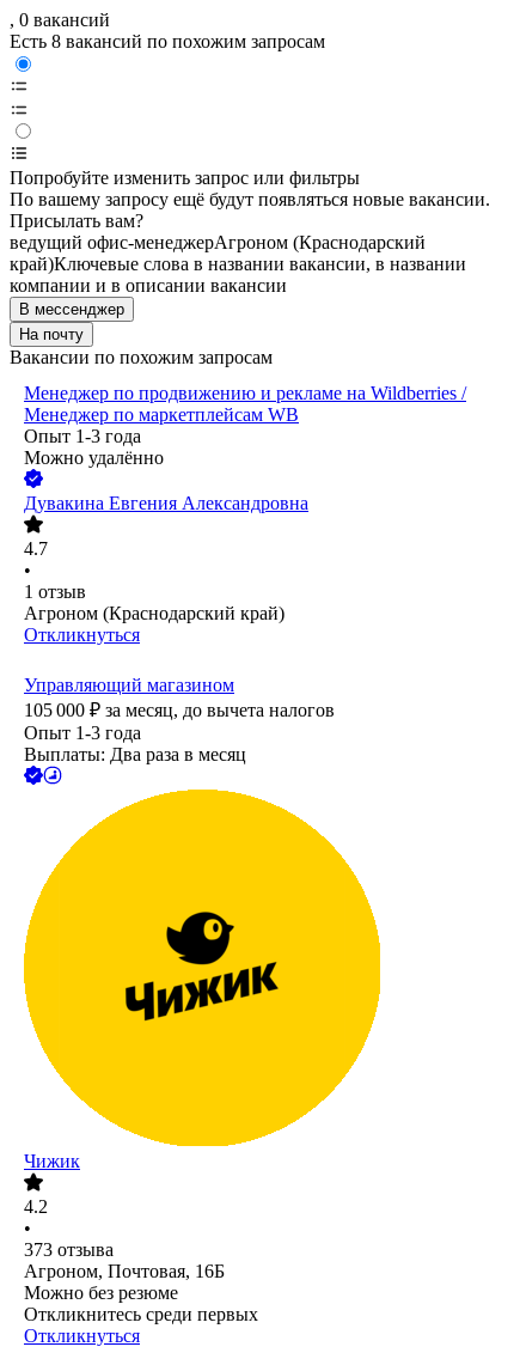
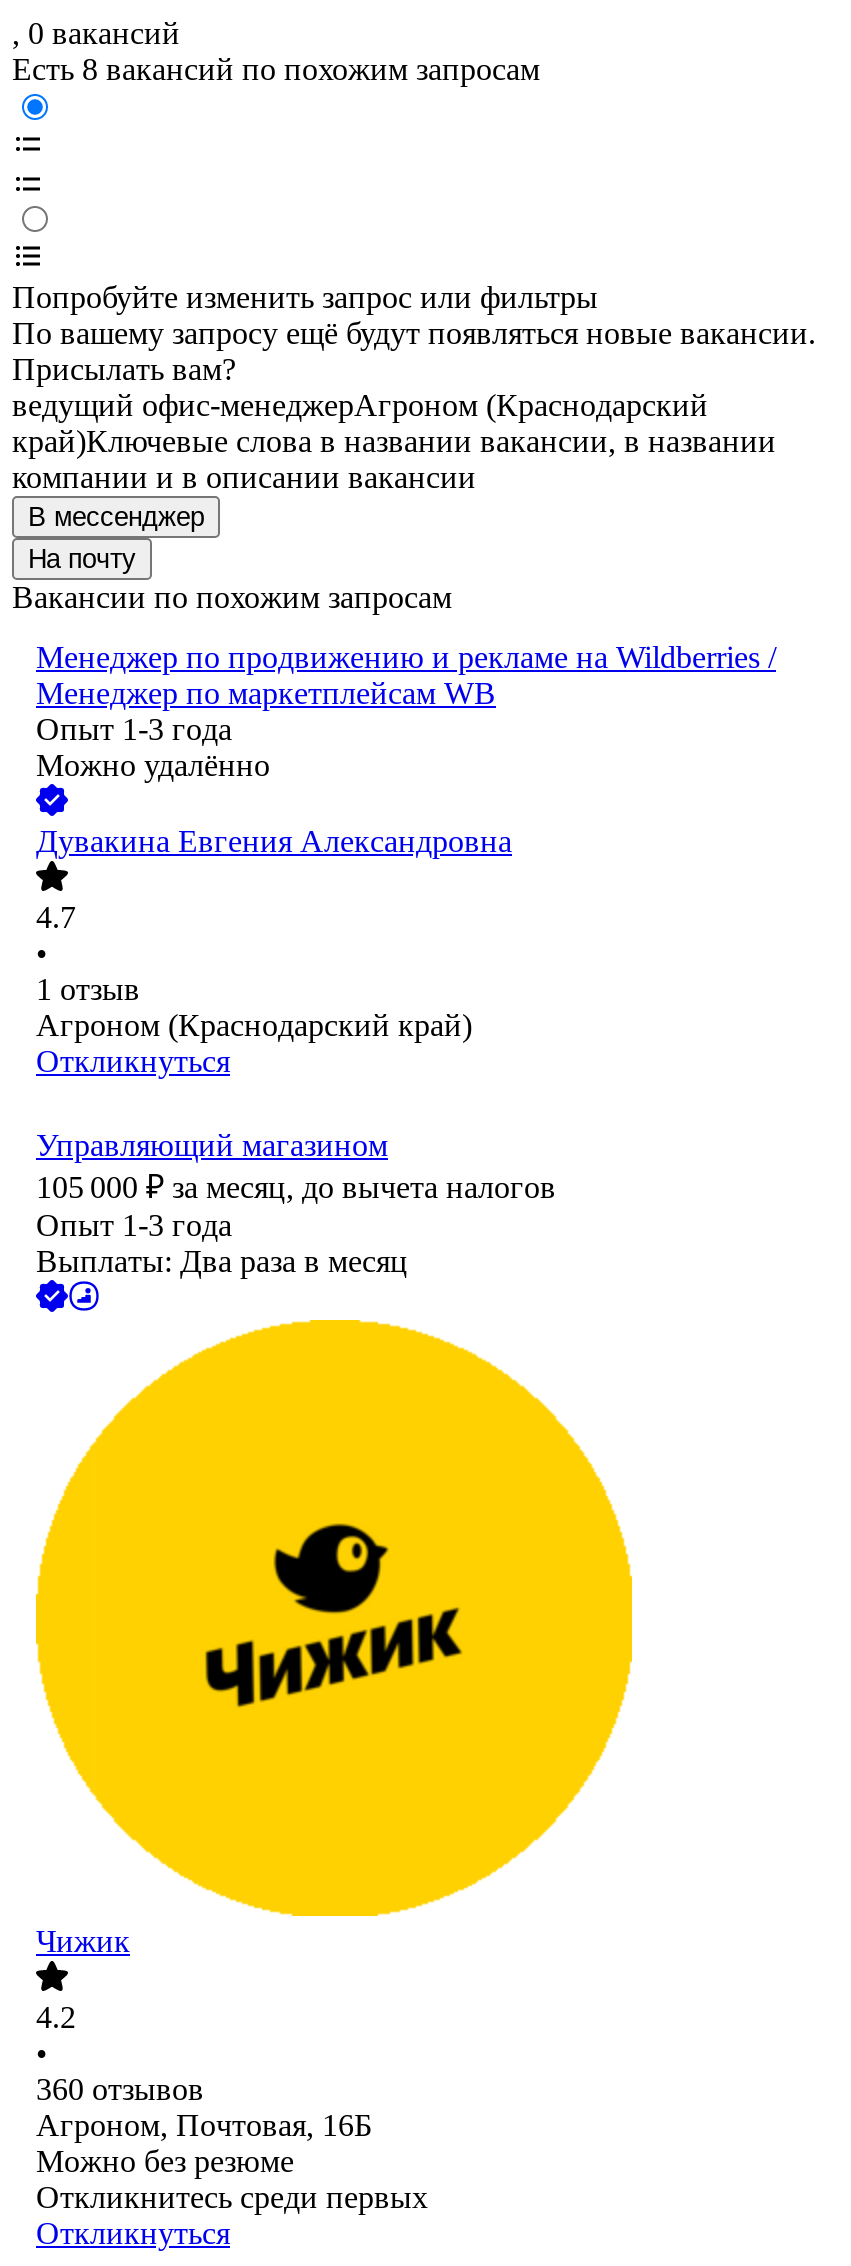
[24,1240,114,1260] 373 отзыва -> [36,2073,204,2107] 360 отзывов

